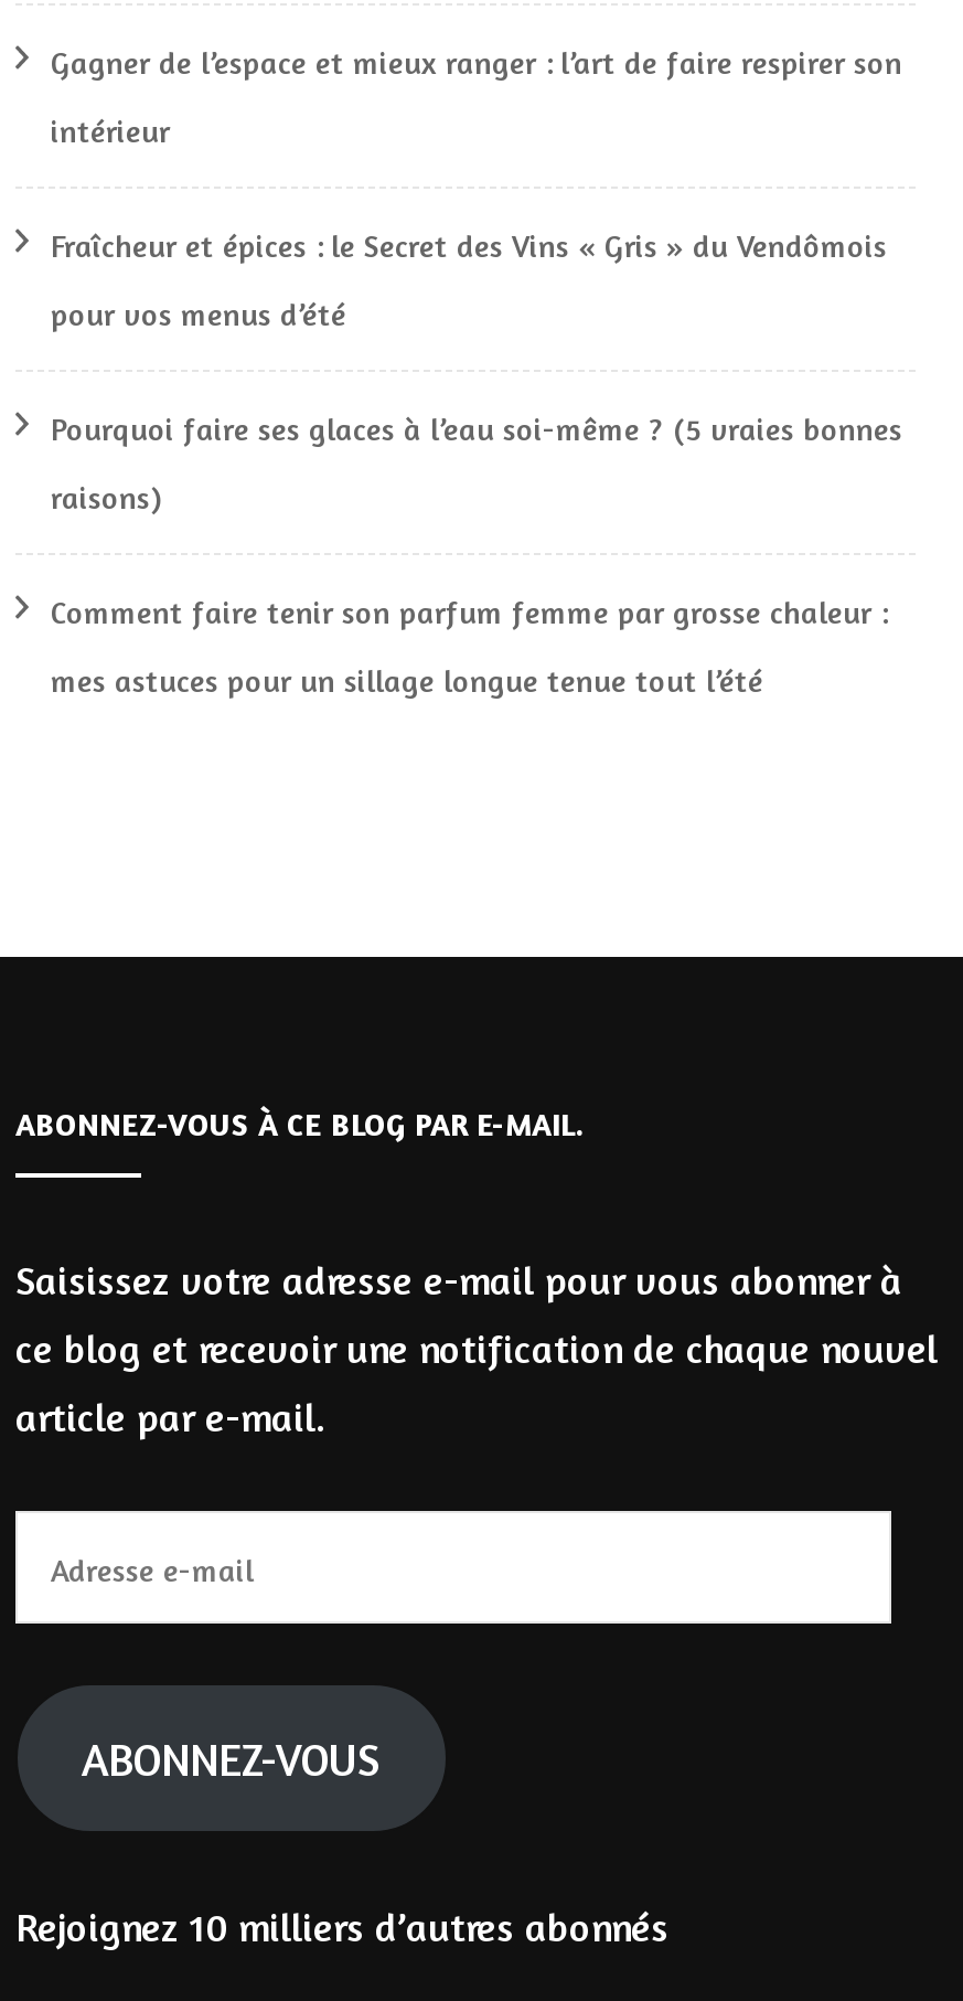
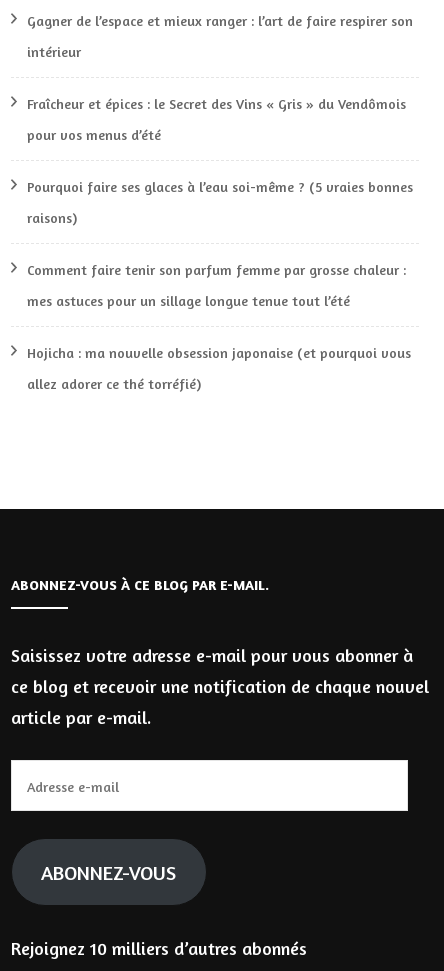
none -> [27,344,411,392] Hojicha : ma nouvelle obsession japonaise (et pourquoi vous | allez adorer ce thé torréfié)

